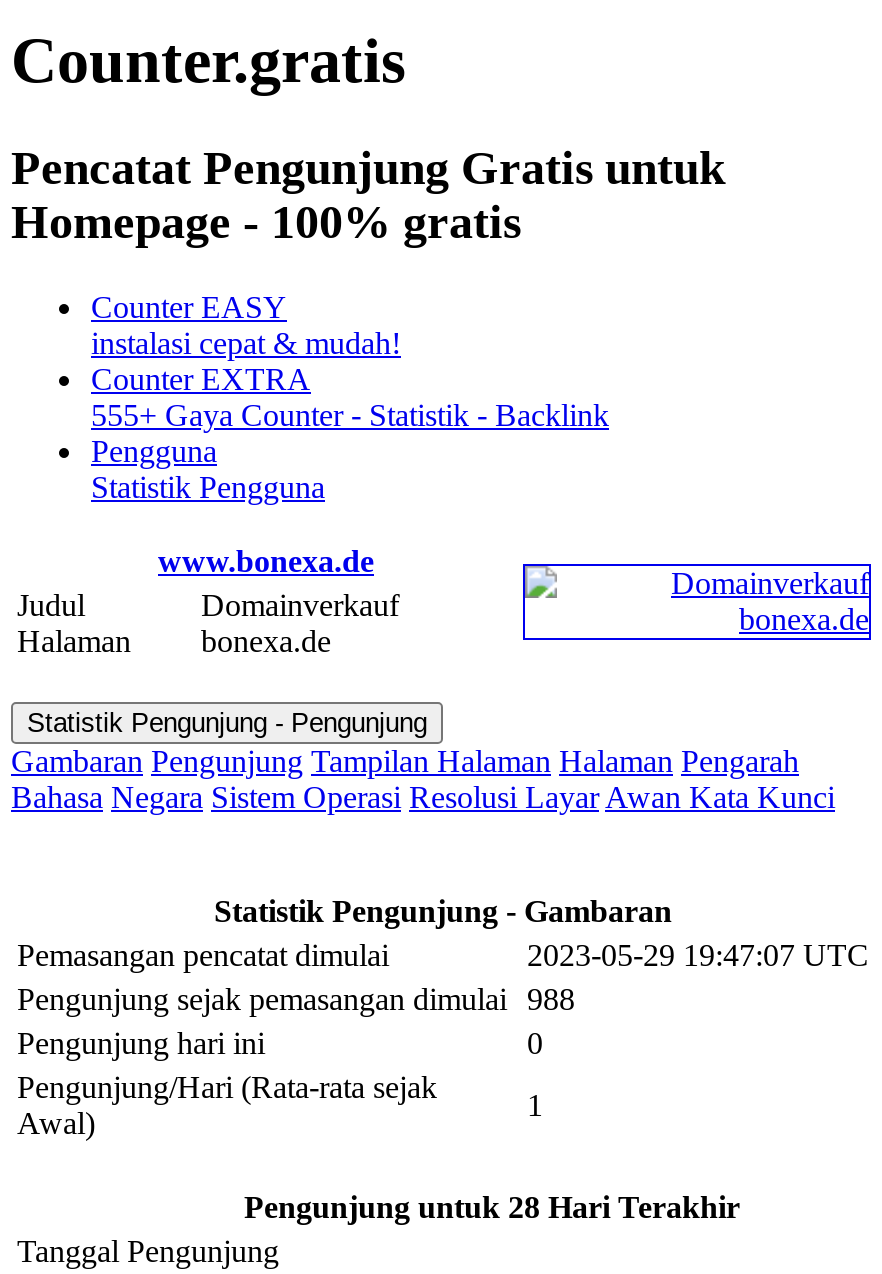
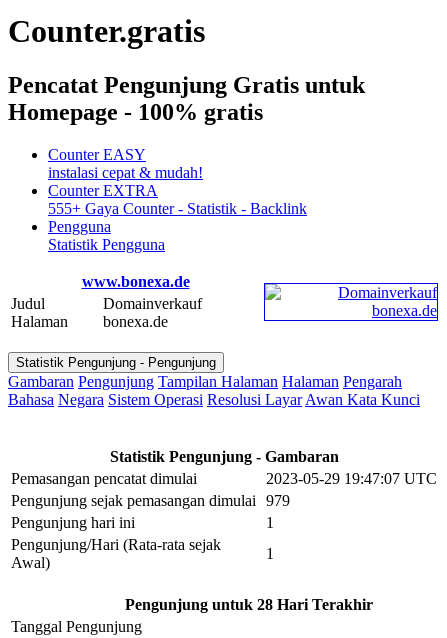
[17,982,575,1016] Pengunjung sejak pemasangan dimulai 988 -> [11,492,290,509] Pengunjung sejak pemasangan dimulai 979
[527,1026,543,1060] 0 -> [266,514,274,531] 1

